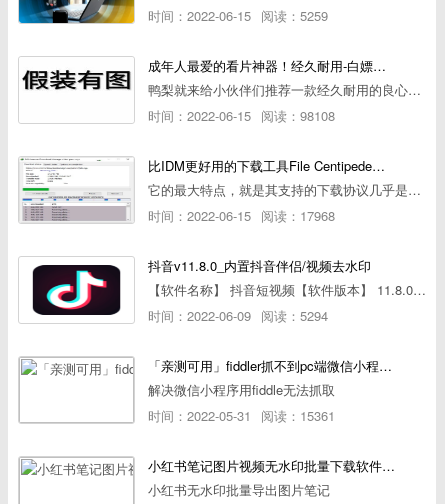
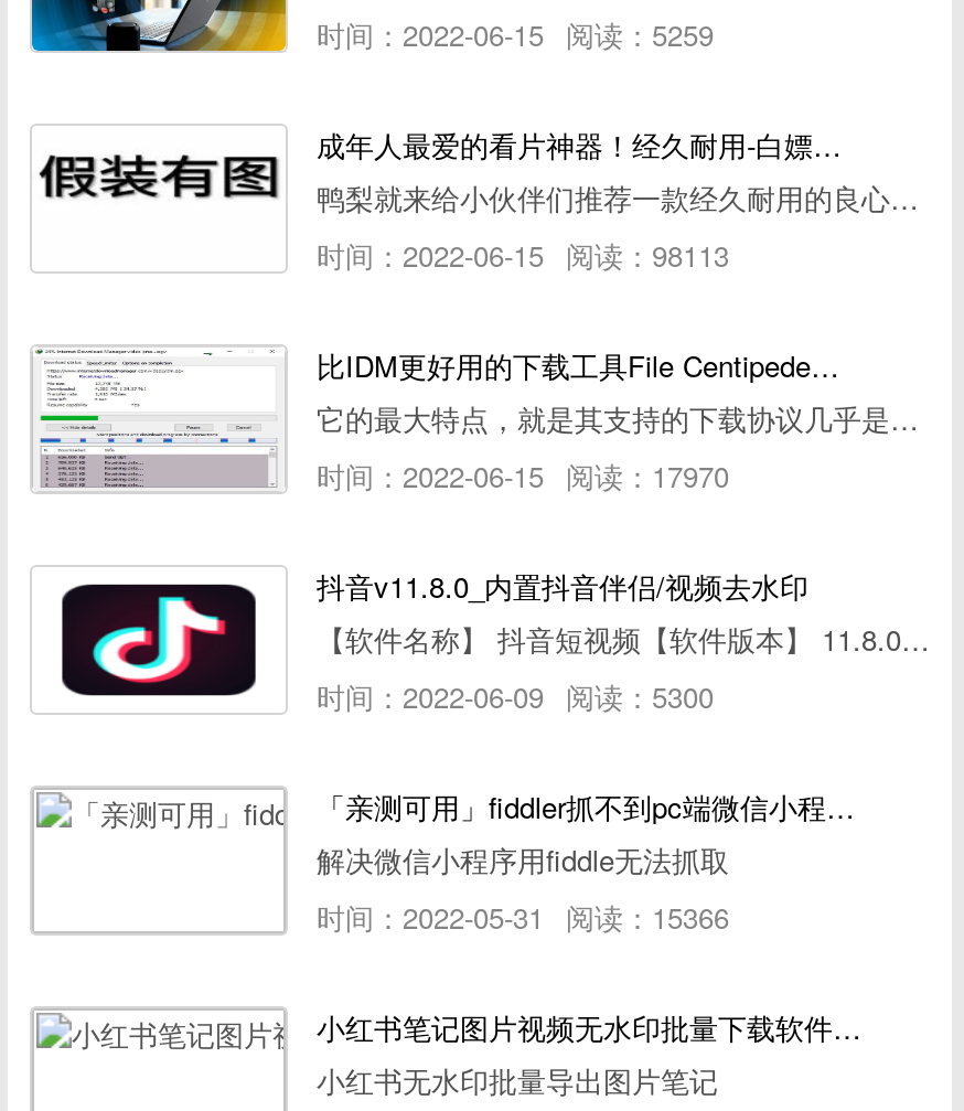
[148,106,335,125] 时间：2022-06-15 阅读：98108 -> [317,234,729,276] 时间：2022-06-15 阅读：98113
[148,206,335,225] 时间：2022-06-15 阅读：17968 -> [317,455,729,496] 时间：2022-06-15 阅读：17970
[148,306,328,325] 时间：2022-06-09 阅读：5294 -> [317,675,714,717] 时间：2022-06-09 阅读：5300
[148,406,335,425] 时间：2022-05-31 阅读：15361 -> [317,896,729,938] 时间：2022-05-31 阅读：15366

